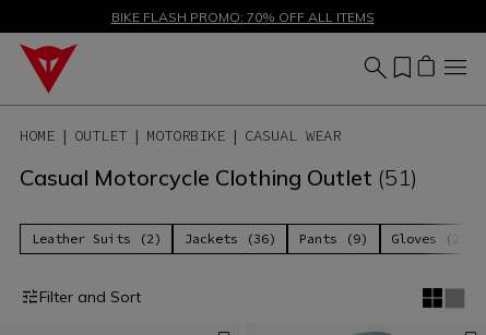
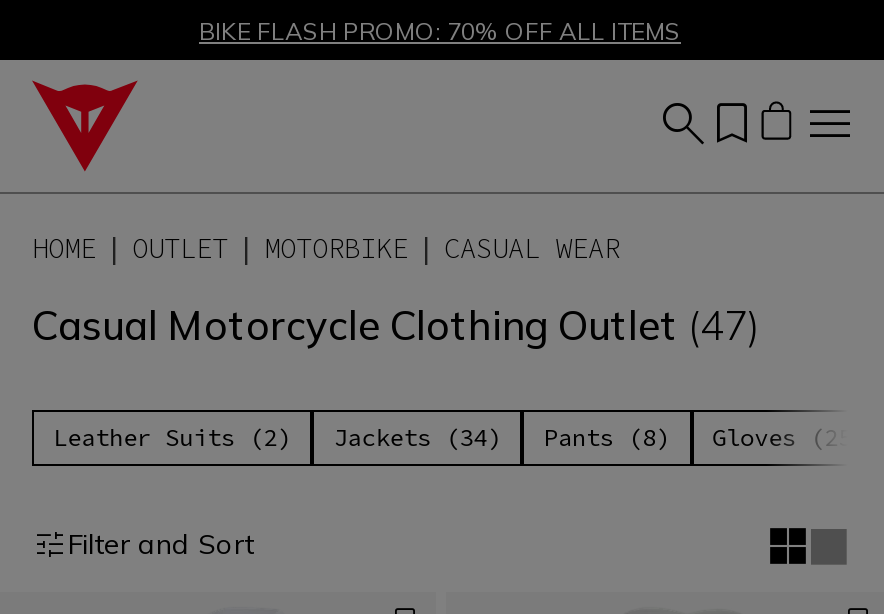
[20,164,417,191] Casual Motorcycle Clothing Outlet (51) -> [32,300,760,350] Casual Motorcycle Clothing Outlet (47)
[184,230,276,247] Jackets (36) -> [334,422,502,452] Jackets (34)
[299,230,368,247] Pants (9) -> [544,422,670,452] Pants (8)

